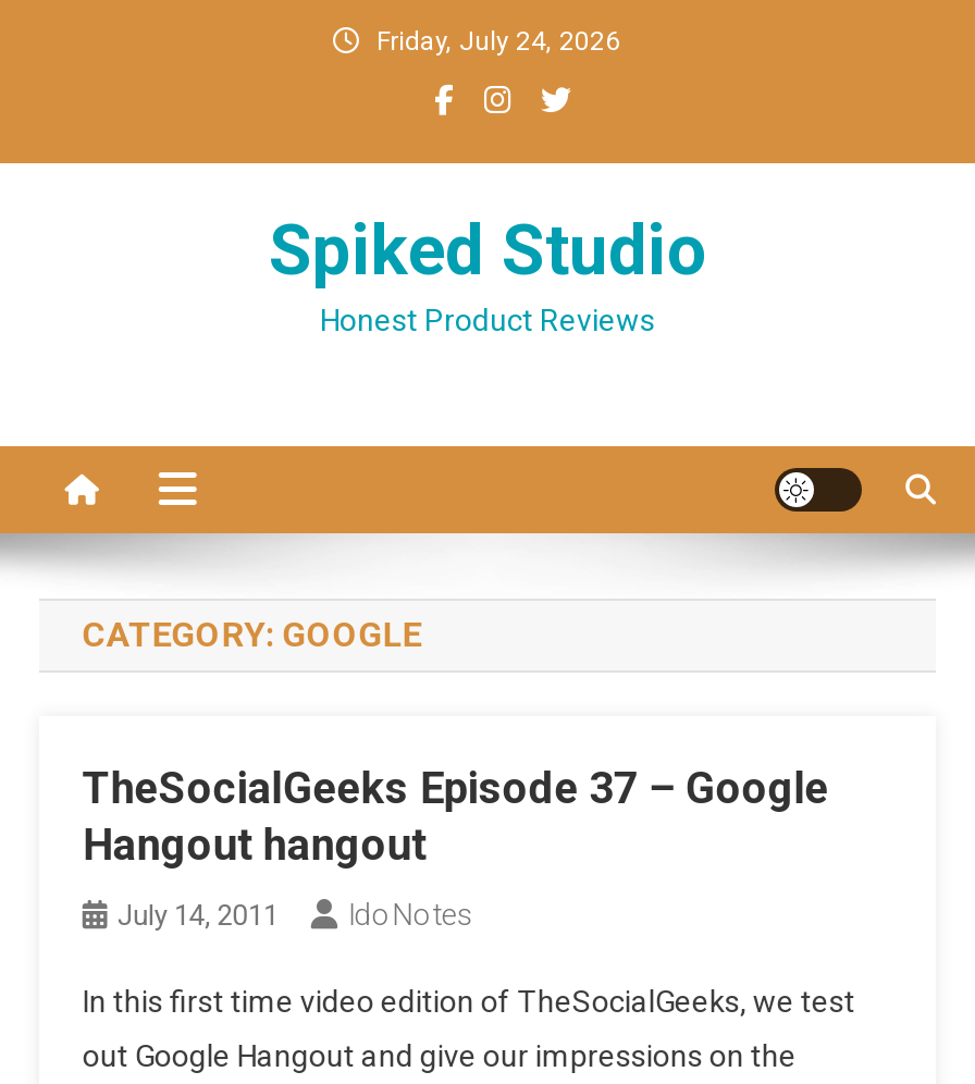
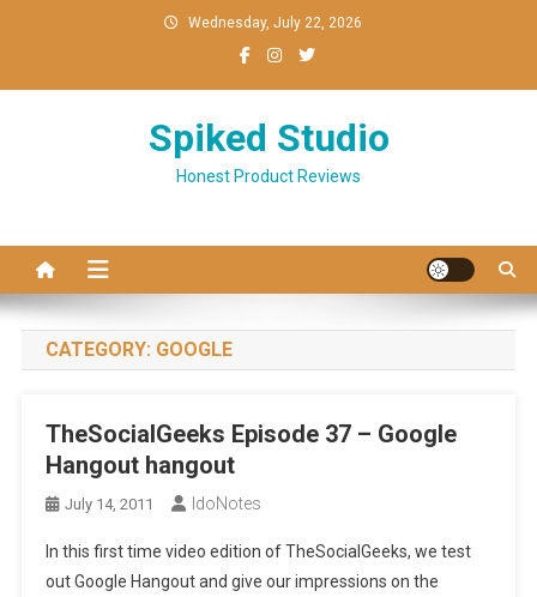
[377,26,620,57] Friday, July 24, 2026 -> [188,14,361,31] Wednesday, July 22, 2026

